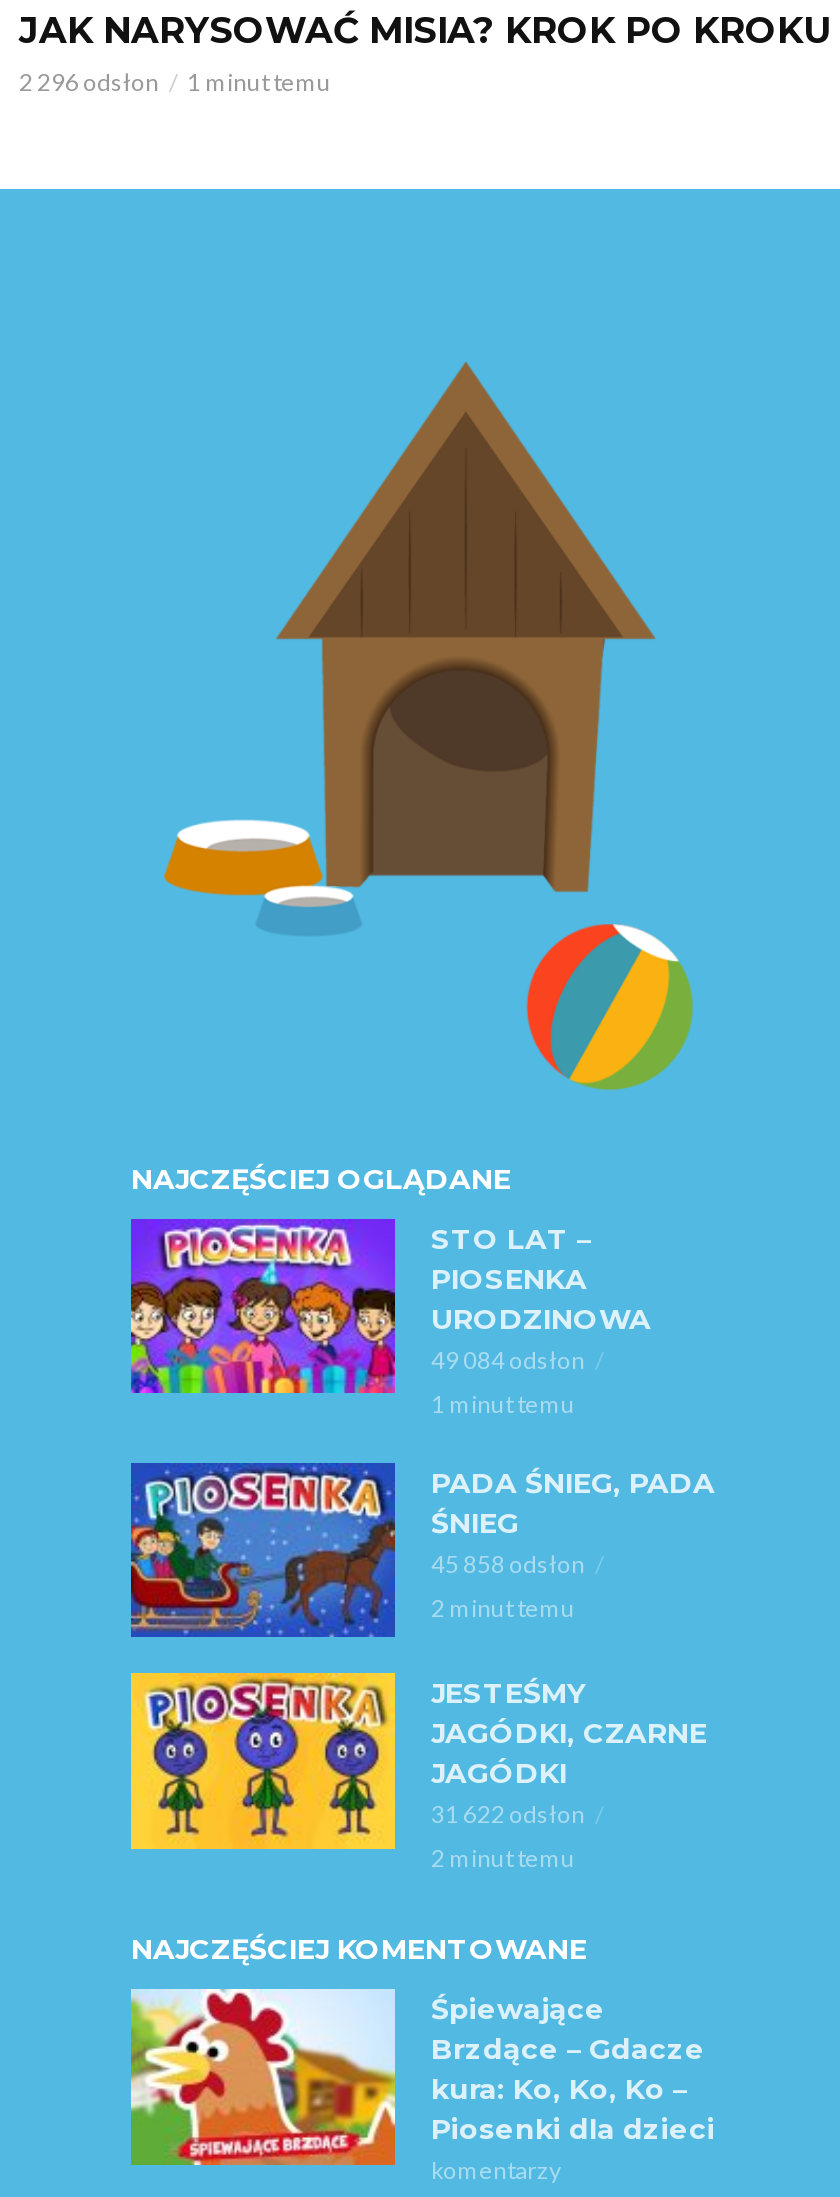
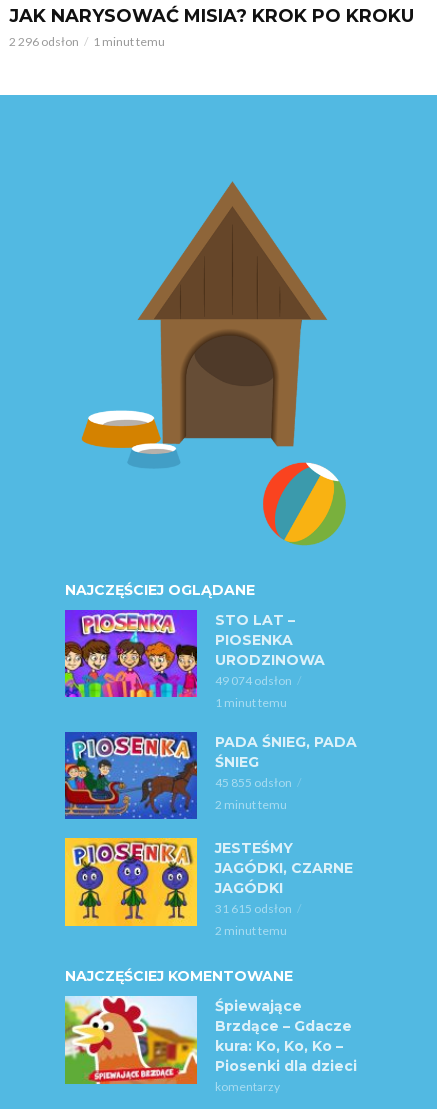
[431,1345,585,1375] 49 084 odsłon -> [215,673,292,688] 49 074 odsłon
[431,1549,585,1579] 45 858 odsłon -> [215,775,292,790] 45 855 odsłon
[431,1800,585,1830] 31 622 odsłon -> [215,901,292,916] 31 615 odsłon

